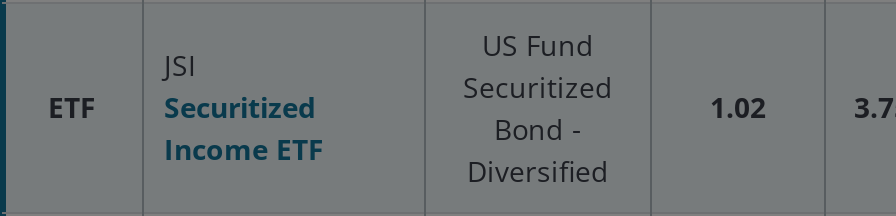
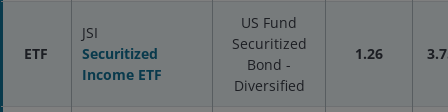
[710,87,766,125] 1.02 -> [355,44,383,63] 1.26

